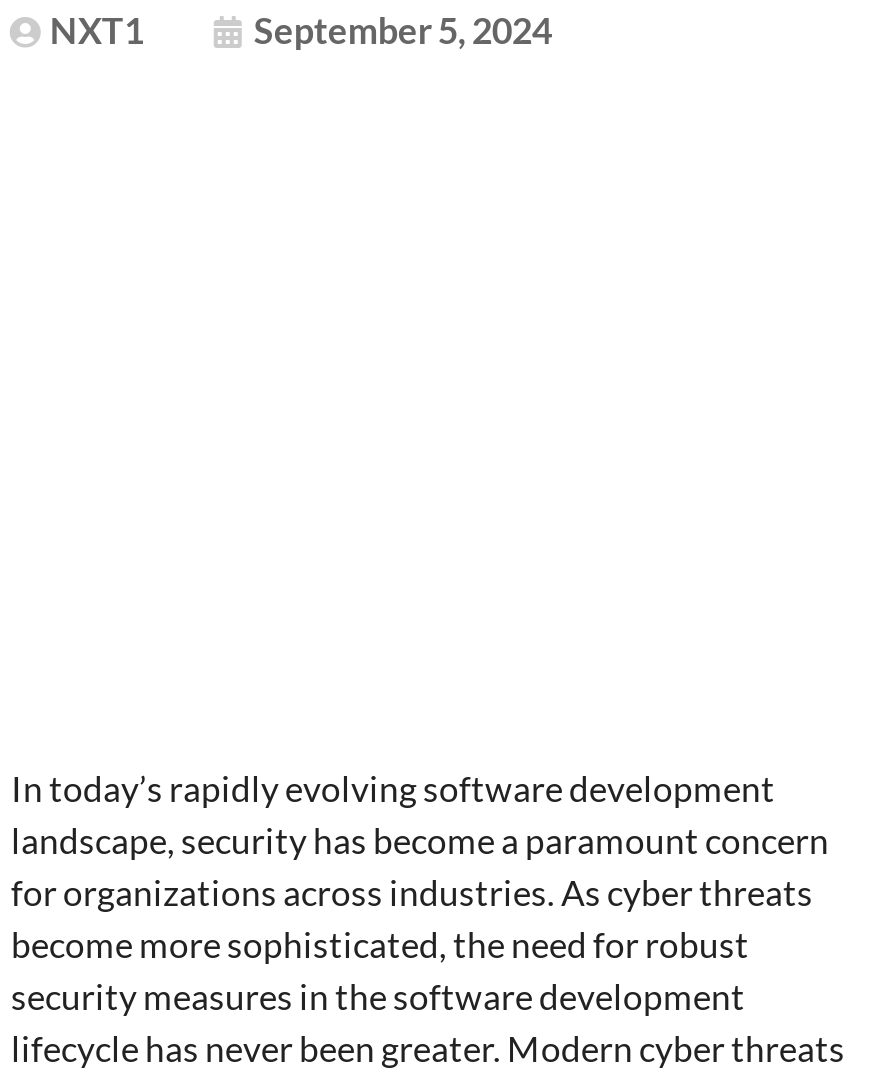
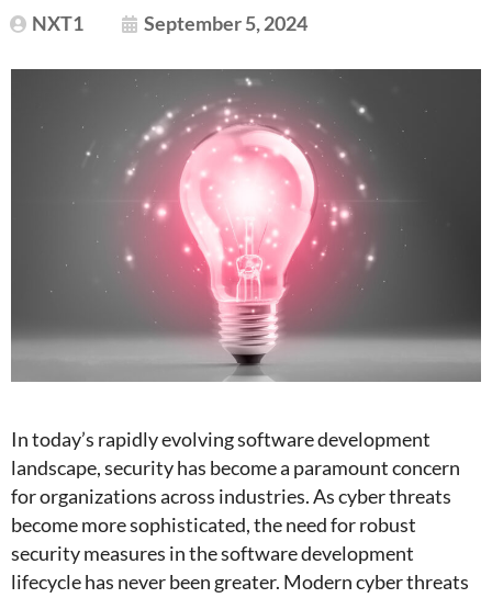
none -> [10,68,482,383] [image]

